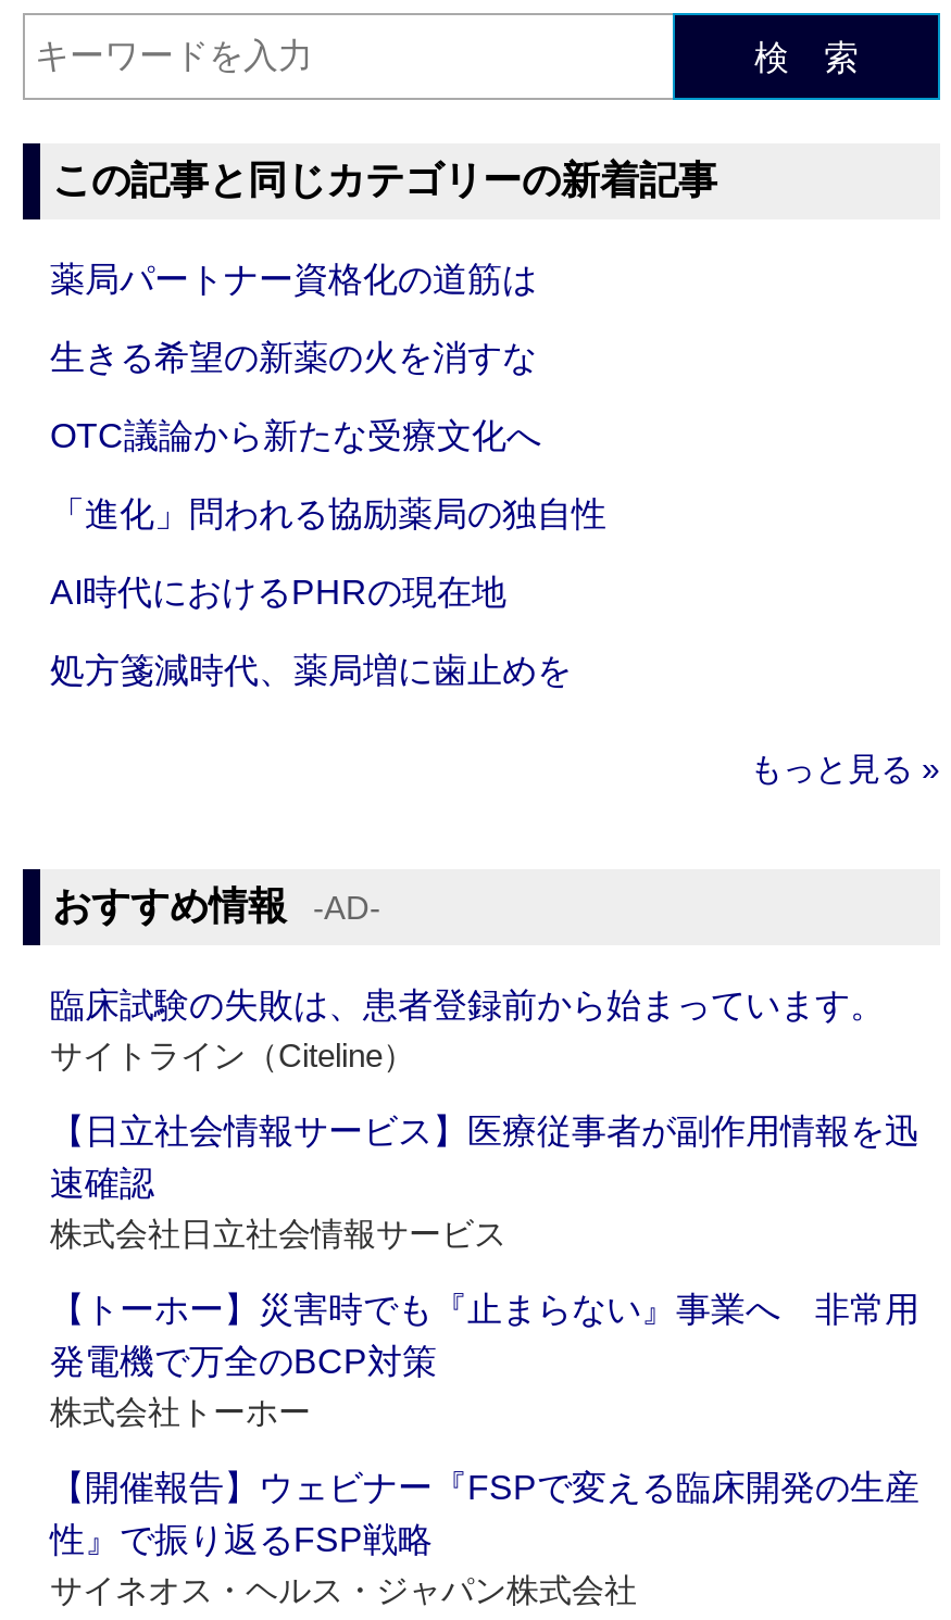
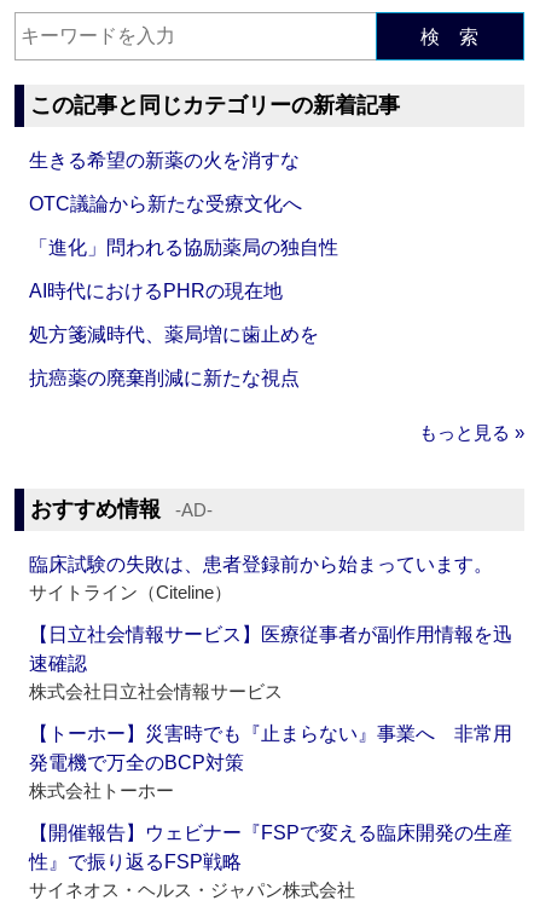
[50,262,537,299] 薬局パートナー資格化の道筋は -> none
moved [50,340,606,690] -> [29,150,339,345]: 生きる希望の新薬の火を消すな | OTC議論から新たな受療文化へ | 「進化」問われる協励薬局の独自性 | AI時代におけるPHRの現在地 | 処方箋減時代、薬局増に歯止めを
none -> [29,368,300,389] 抗癌薬の廃棄削減に新たな視点

